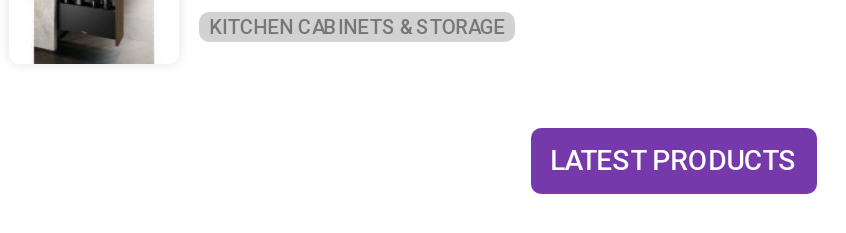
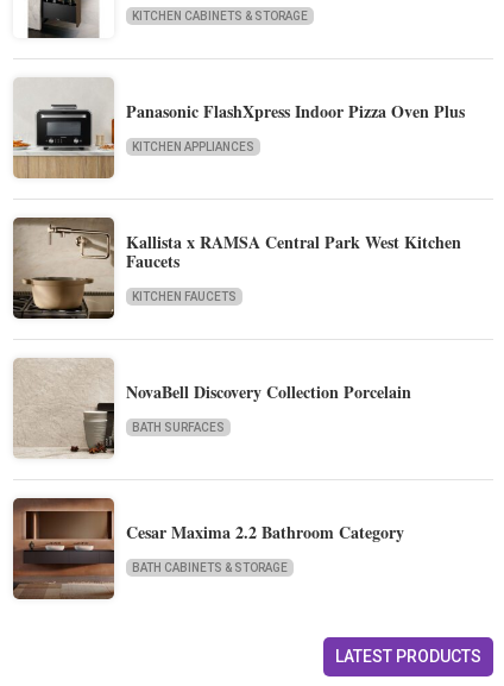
none -> [12,77,465,180] [image] | Panasonic FlashXpress Indoor Pizza Oven Plus | KITCHEN APPLIANCES
none -> [12,216,462,320] [image] | Kallista x RAMSA Central Park West Kitchen | Faucets | KITCHEN FAUCETS
none -> [12,357,412,459] [image] | NovaBell Discovery Collection Porcelain | BATH SURFACES
none -> [12,497,405,600] [image] | Cesar Maxima 2.2 Bathroom Category | BATH CABINETS & STORAGE

